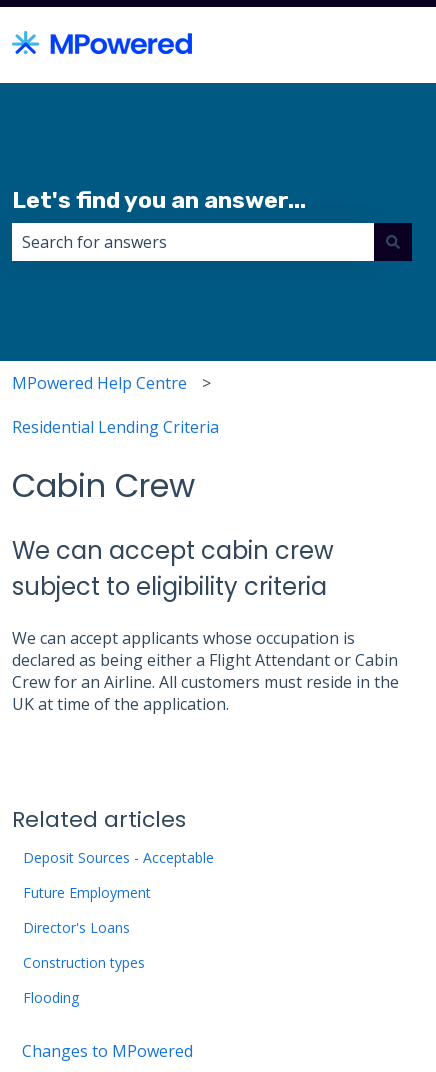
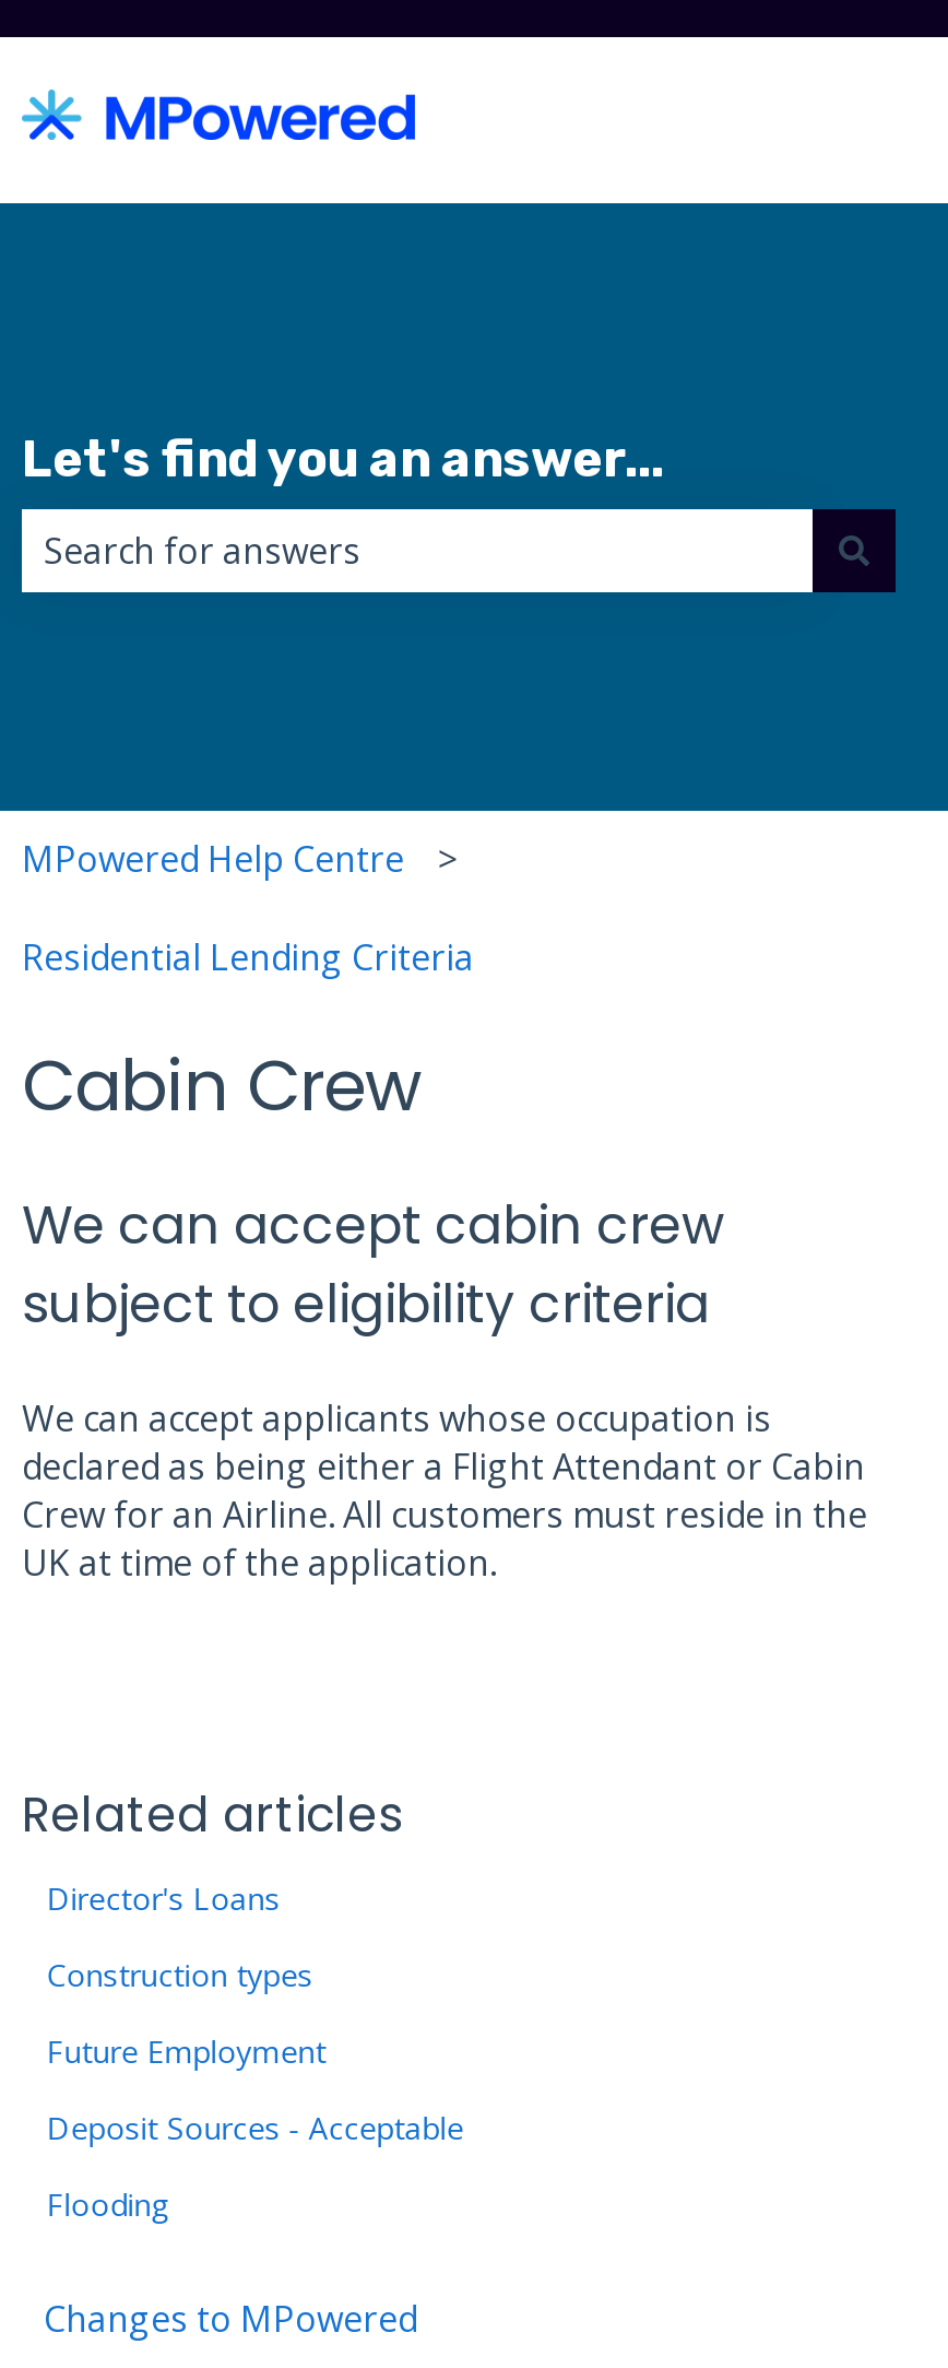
moved [23,848,214,902] -> [46,2030,464,2148]: Deposit Sources - Acceptable | Future Employment
moved [23,918,145,972] -> [46,1877,313,1995]: Director's Loans | Construction types

